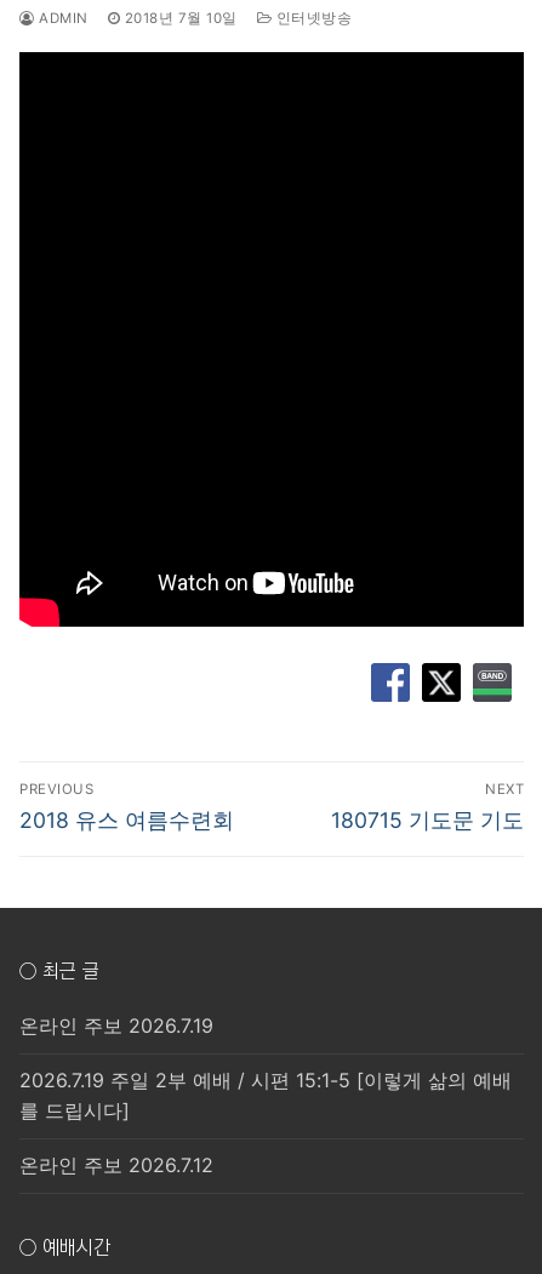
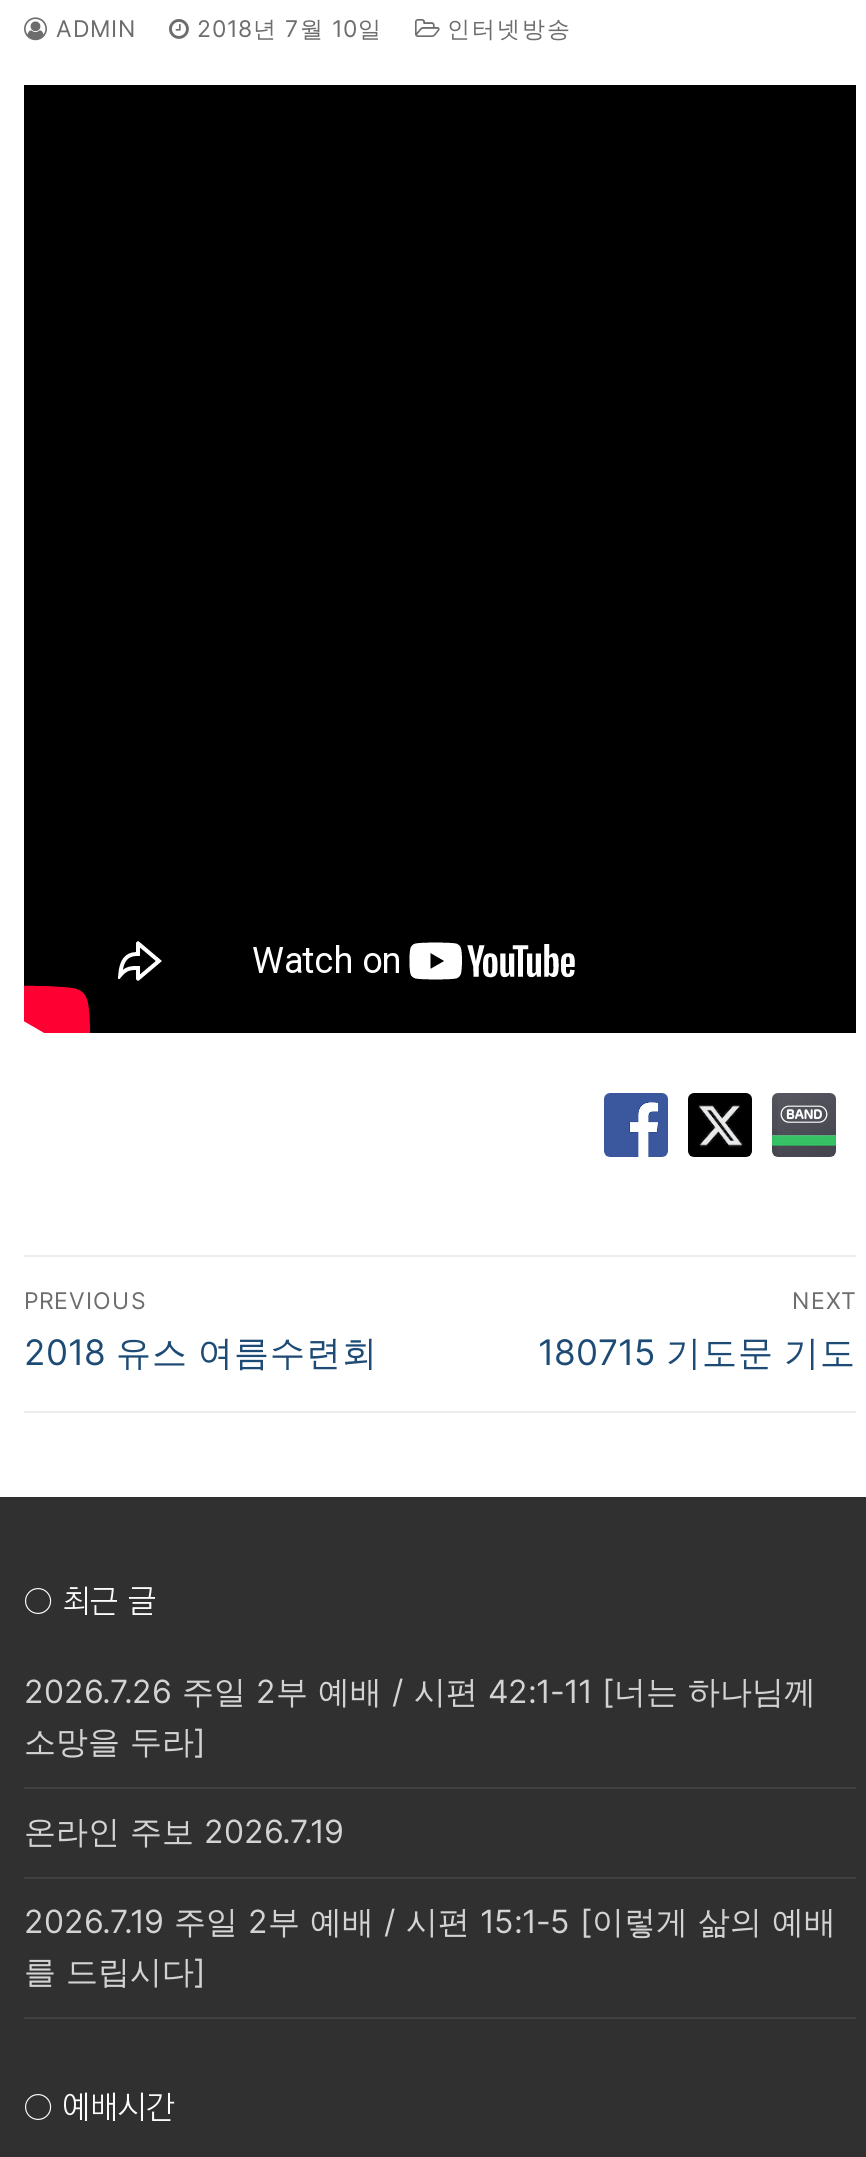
none -> [24,1671,816,1761] 2026.7.26 주일 2부 예배 / 시편 42:1-11 [너는 하나님께 | 소망을 두라]
moved [19,1013,512,1123] -> [24,1811,836,1992]: 온라인 주보 2026.7.19 | 2026.7.19 주일 2부 예배 / 시편 15:1-5 [이렇게 삶의 예배 | 를 드립시다]
[19,1153,213,1178] 온라인 주보 2026.7.12 -> none

